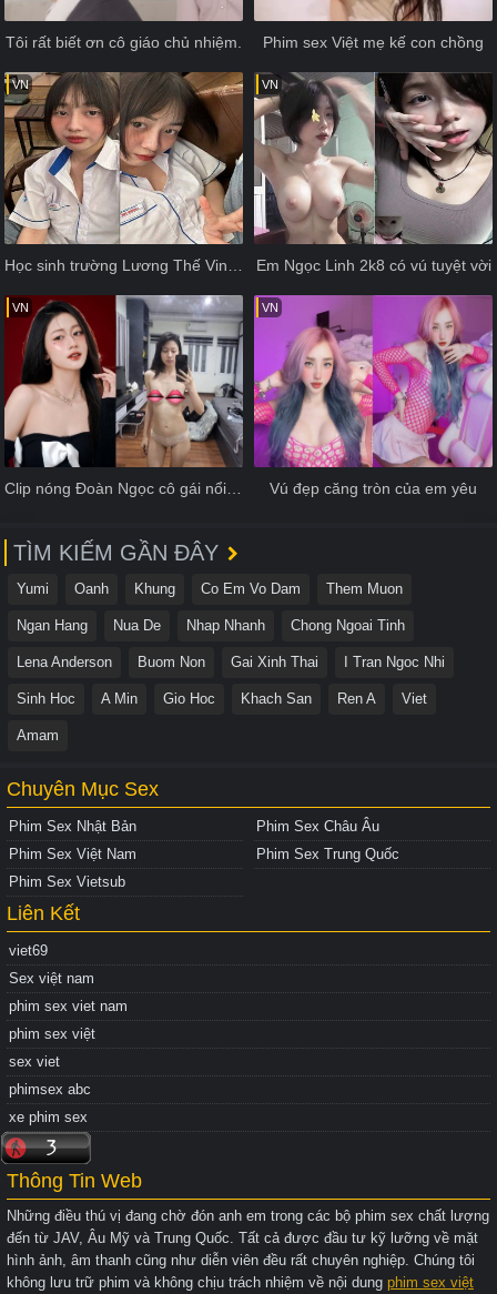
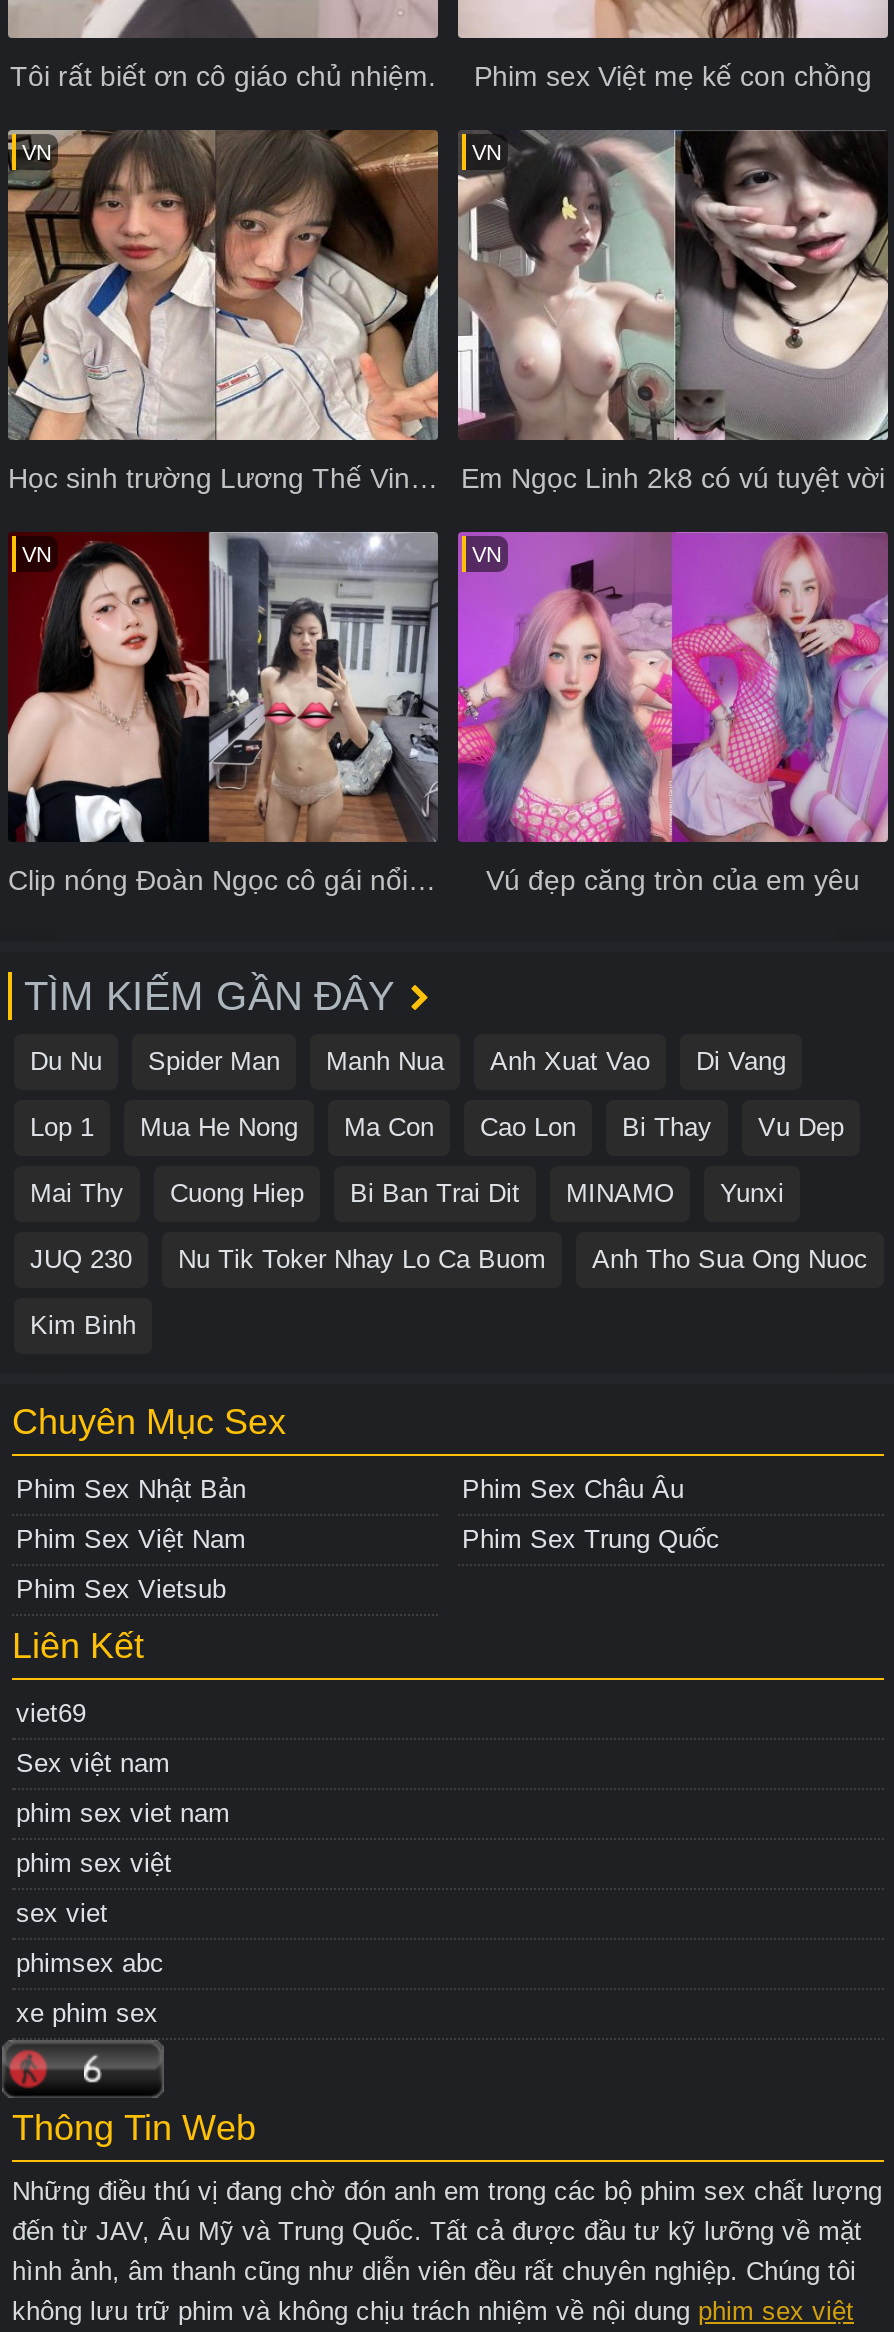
[17,580,403,597] Yumi | Oanh | Khung | Co Em Vo Dam | Them Muon -> [30,1046,786,1076] Du Nu | Spider Man | Manh Nua | Anh Xuat Vao | Di Vang
[17,617,405,633] Ngan Hang | Nua De | Nhap Nhanh | Chong Ngoai Tinh -> [30,1112,844,1142] Lop 1 | Mua He Nong | Ma Con | Cao Lon | Bi Thay | Vu Dep
[17,653,445,670] Lena Anderson | Buom Non | Gai Xinh Thai | I Tran Ngoc Nhi -> [30,1178,784,1208] Mai Thy | Cuong Hiep | Bi Ban Trai Dit | MINAMO | Yunxi
[17,690,427,707] Sinh Hoc | A Min | Gio Hoc | Khach San | Ren A | Viet -> [30,1244,868,1274] JUQ 230 | Nu Tik Toker Nhay Lo Ca Buom | Anh Tho Sua Ong Nuoc
[17,727,59,743] Amam -> [30,1310,136,1340] Kim Binh

